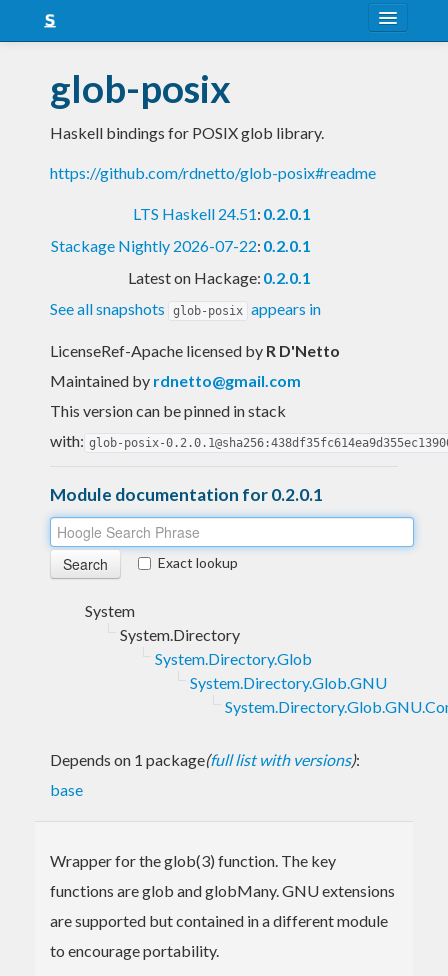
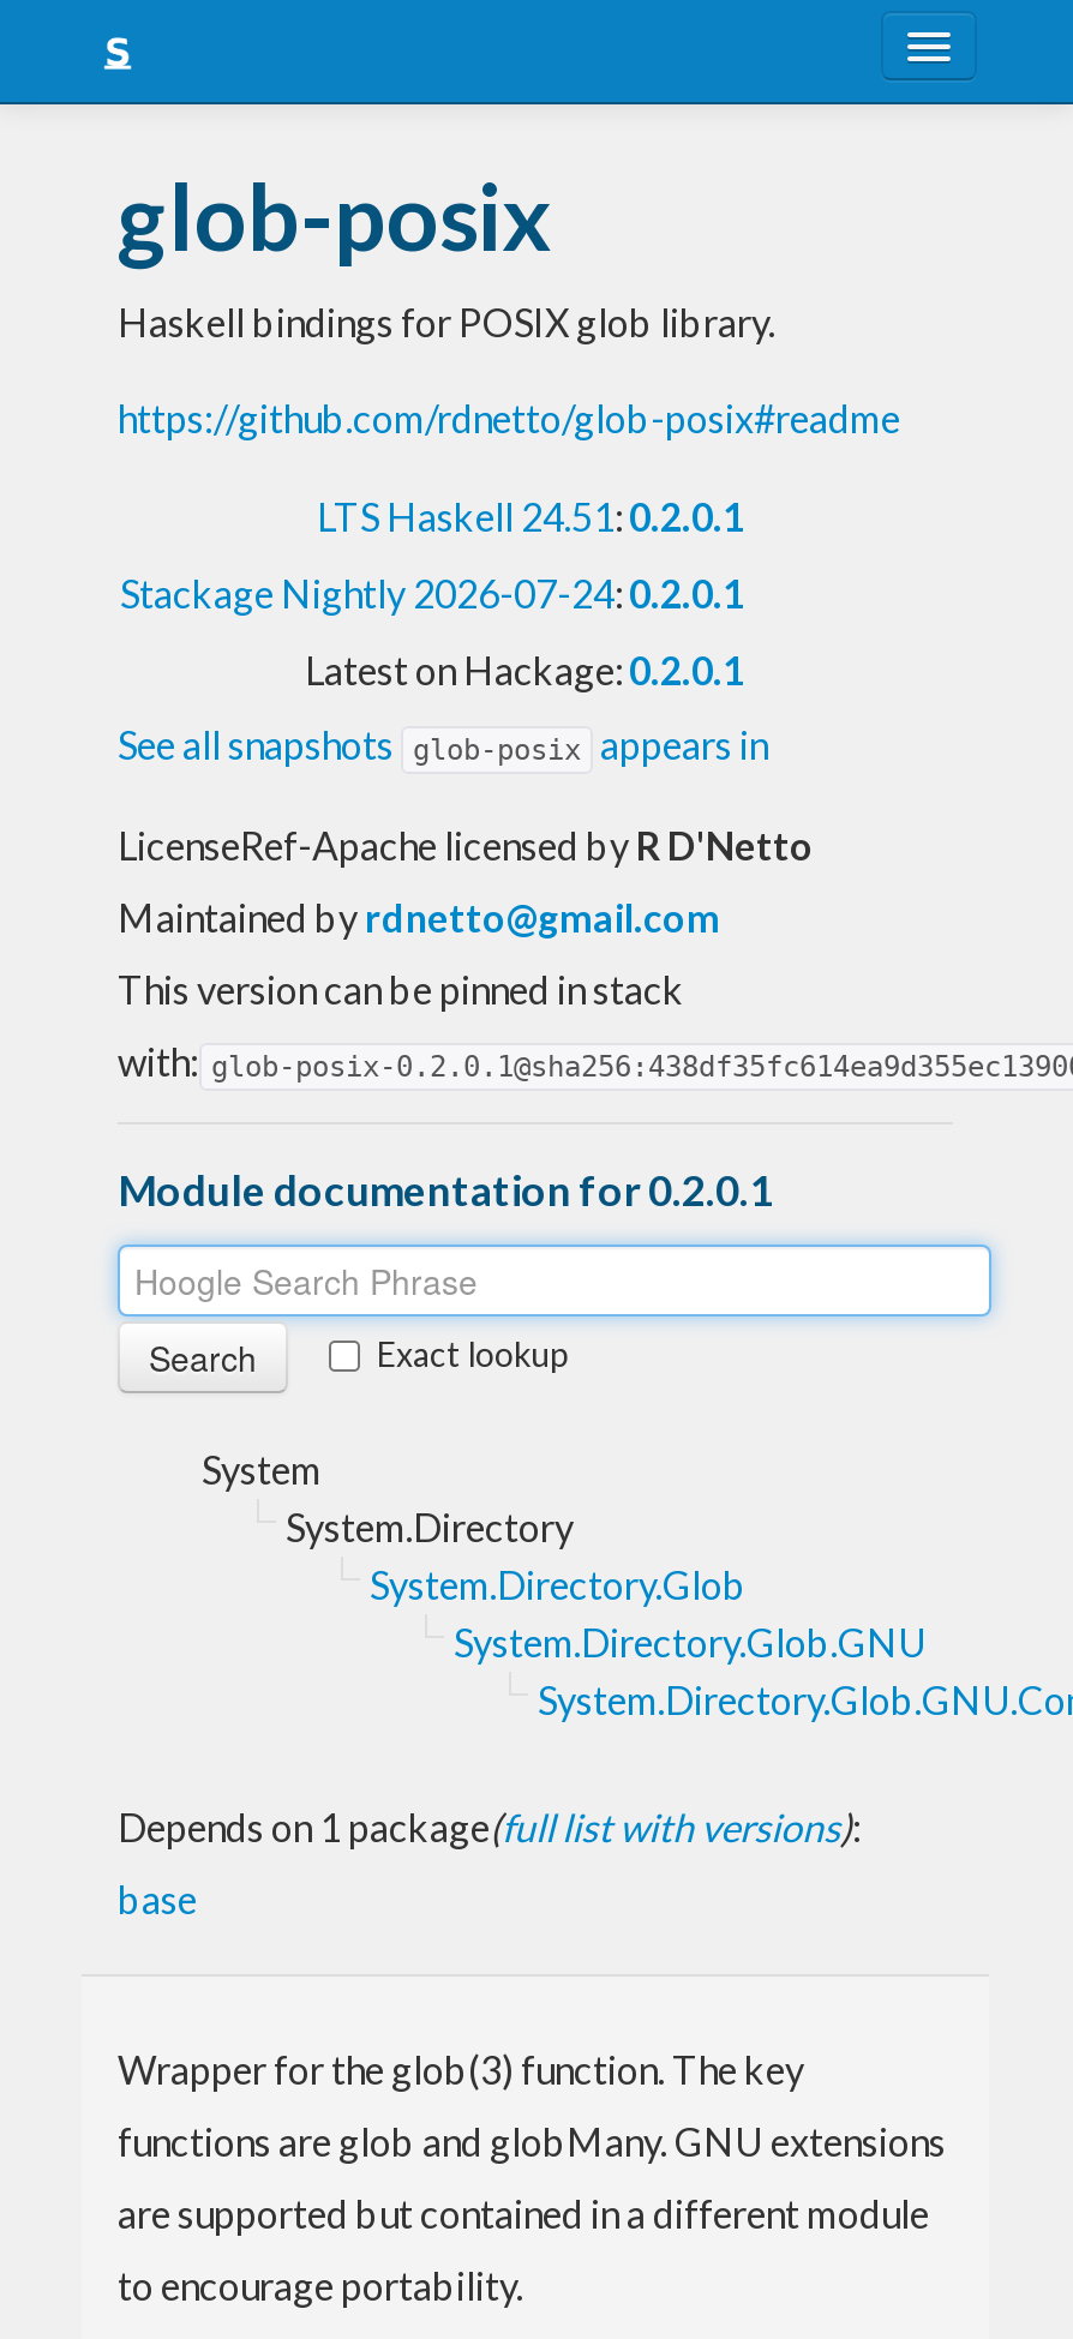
[51,236,311,255] Stackage Nightly 2026-07-22: 0.2.0.1 -> [120,570,744,615] Stackage Nightly 2026-07-24: 0.2.0.1

